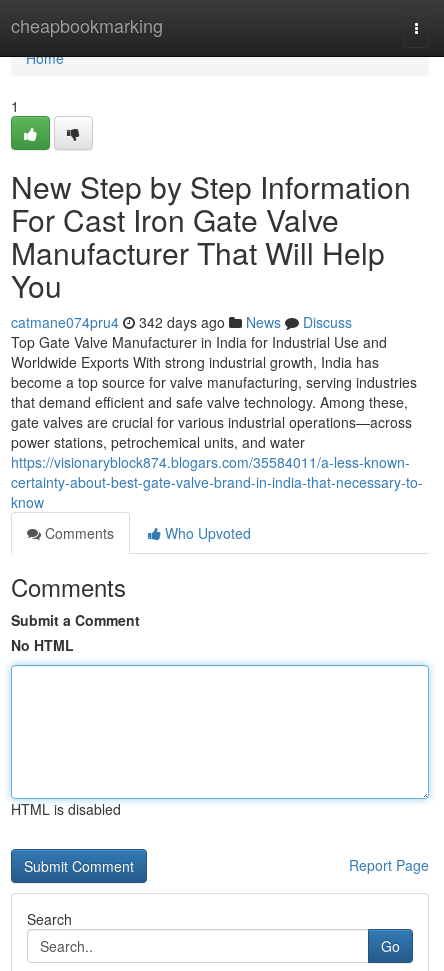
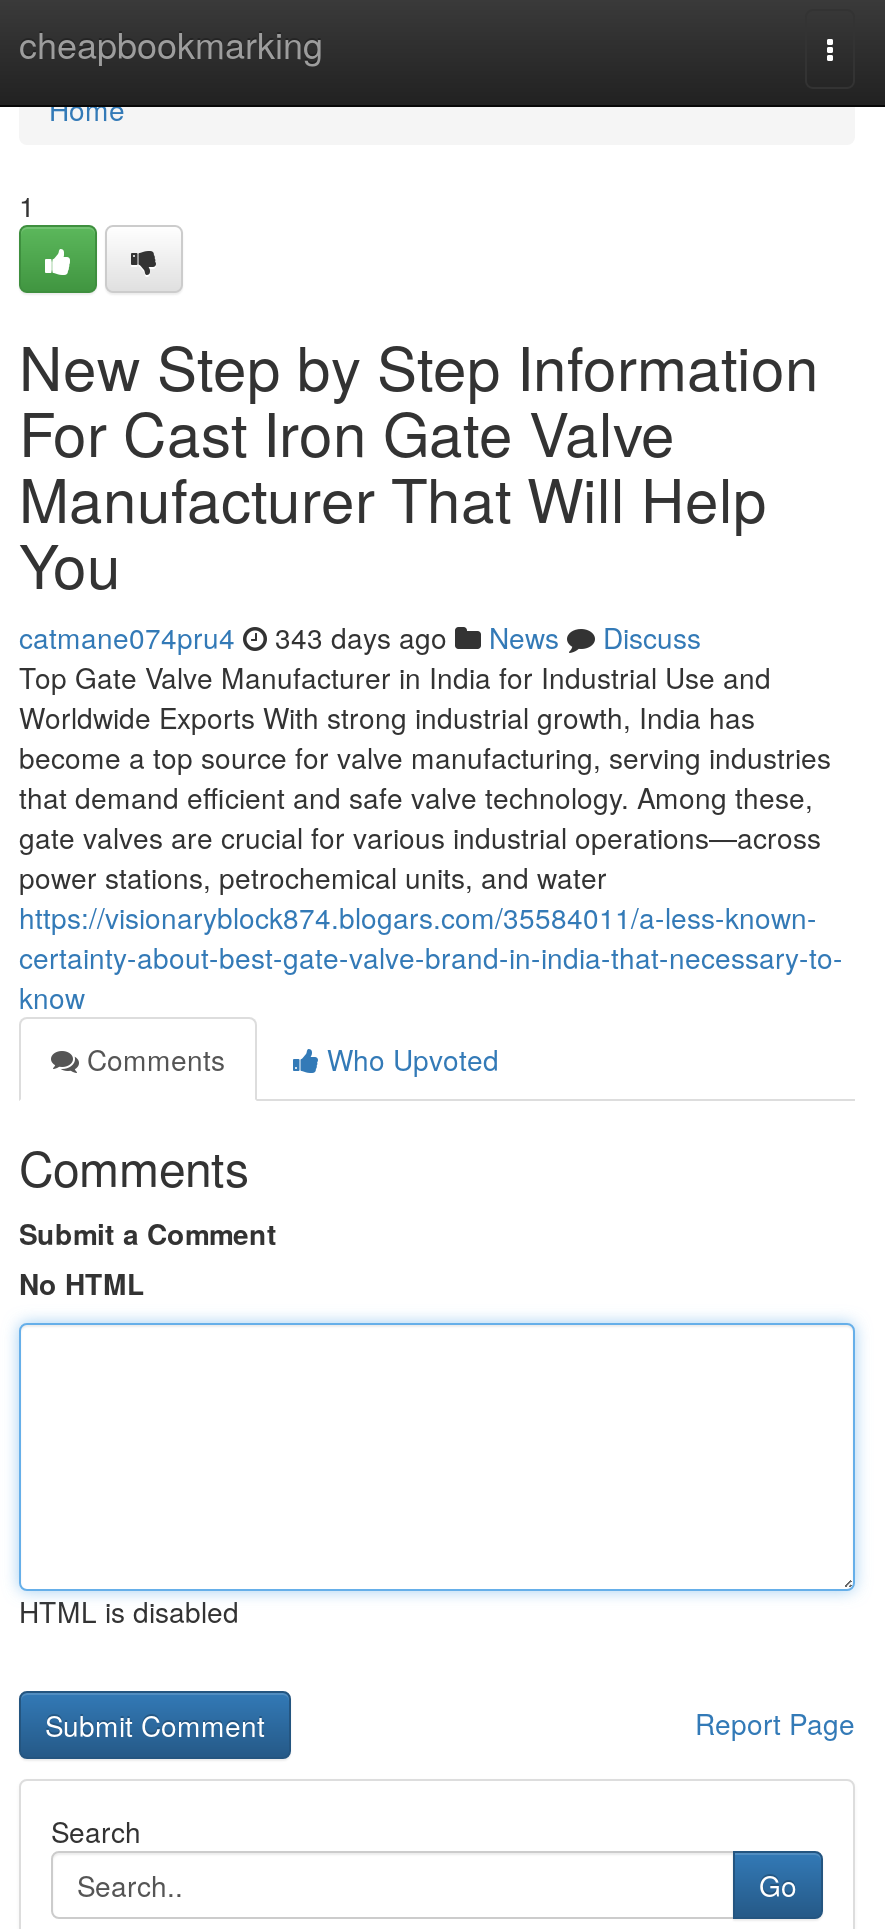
[11,312,352,332] catmane074pru4 342 days ago News Discuss -> [19,617,701,657] catmane074pru4 343 days ago News Discuss

